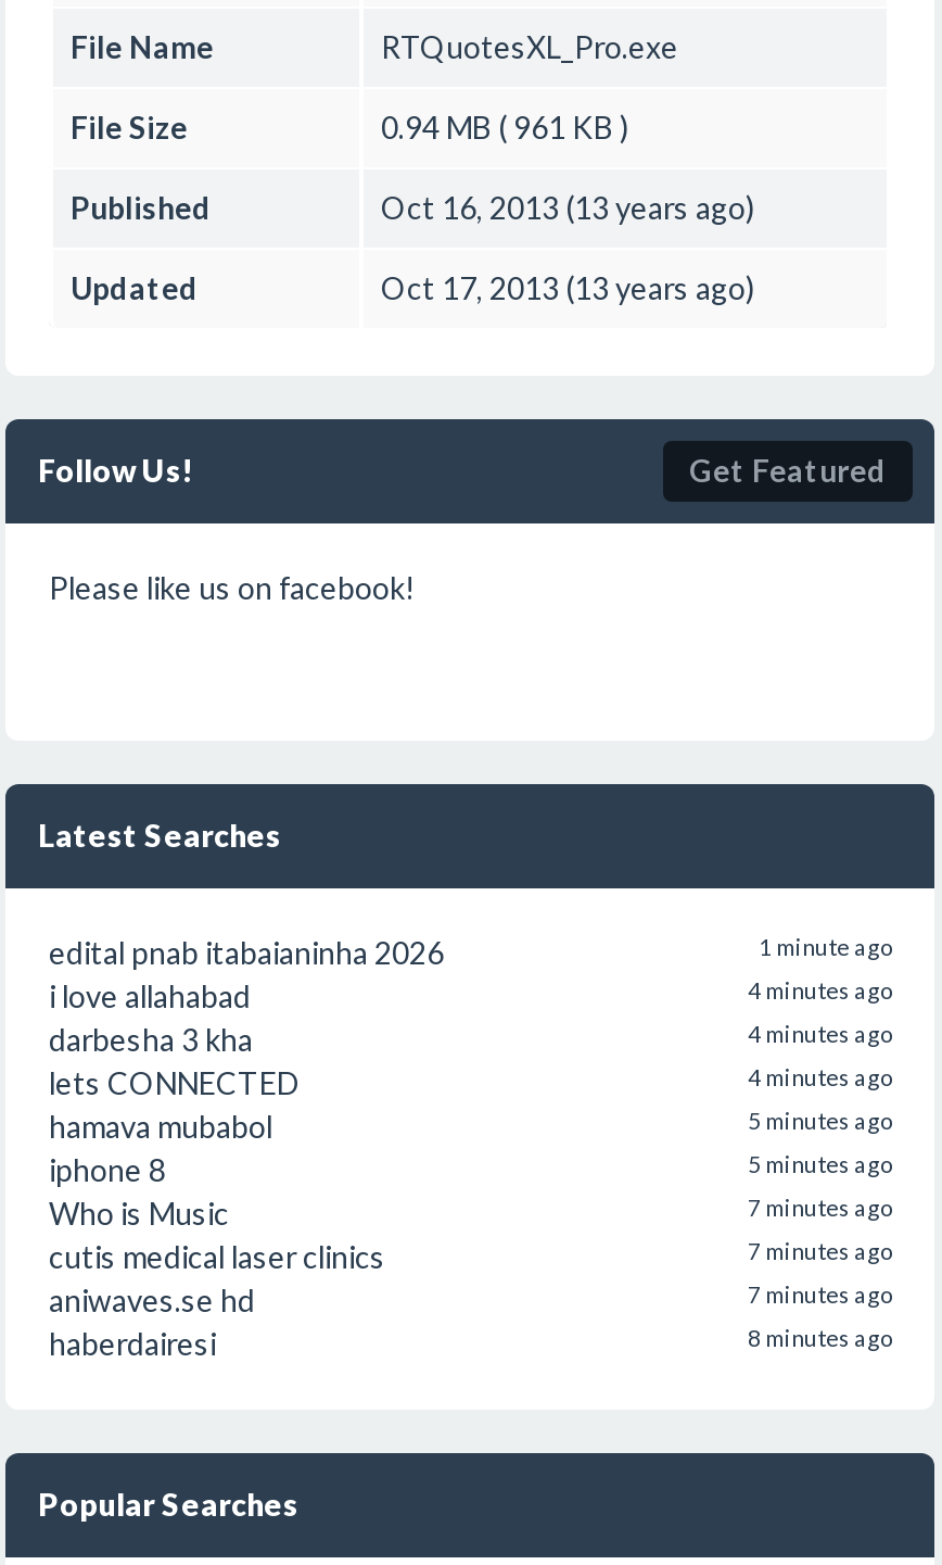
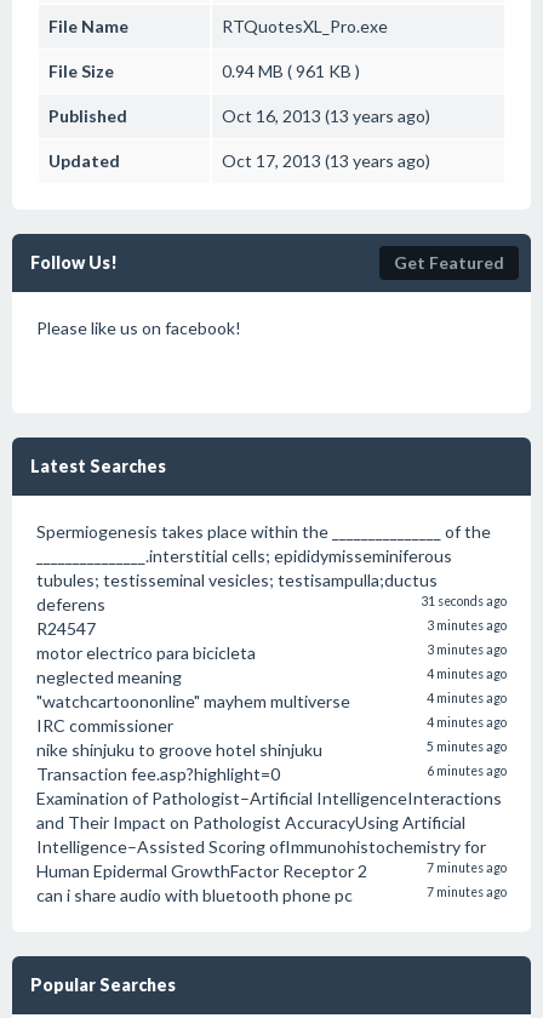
[49,934,891,1014] edital pnab itabaianinha 2026 | 1 minute ago | i love allahabad -> [36,521,507,687] Spermiogenesis takes place within the _______________ of the | _______________.interstitial cells; epididymisseminiferous | tubules; testisseminal vesicles; testisampulla;ductus | deferens | 31 seconds ago | R24547 | 3 minutes ago | motor electrico para bicicleta | 3 minutes ago | neglected meaning
[49,1021,253,1058] darbesha 3 kha -> [36,691,350,711] "watchcartoononline" mayhem multiverse
[49,1064,298,1101] lets CONNECTED -> [36,715,173,736] IRC commissioner
[49,1108,272,1145] hamava mubabol -> [36,739,322,760] nike shinjuku to groove hotel shinjuku
[49,1151,891,1188] iphone 8 | 5 minutes ago -> [36,763,507,784] Transaction fee.asp?highlight=0 | 6 minutes ago
[49,1195,229,1232] Who is Music -> [36,788,502,881] Examination of Pathologist–Artificial IntelligenceInteractions | and Their Impact on Pathologist AccuracyUsing Artificial | Intelligence–Assisted Scoring ofImmunohistochemistry for | Human Epidermal GrowthFactor Receptor 2
moved [748,1195,891,1264] -> [427,860,507,899]: 7 minutes ago | 7 minutes ago
[49,1238,385,1275] cutis medical laser clinics -> [36,885,353,905] can i share audio with bluetooth phone pc
[49,1282,891,1362] aniwaves.se hd | 7 minutes ago | haberdairesi | 8 minutes ago -> none

